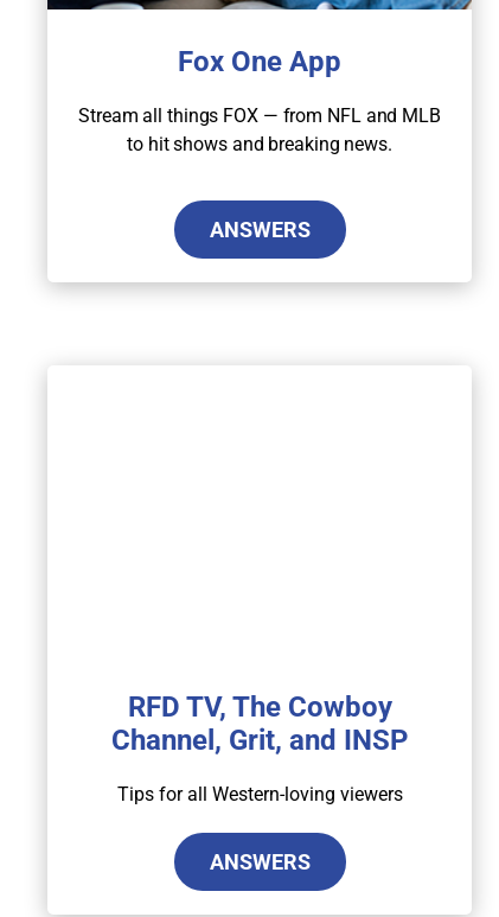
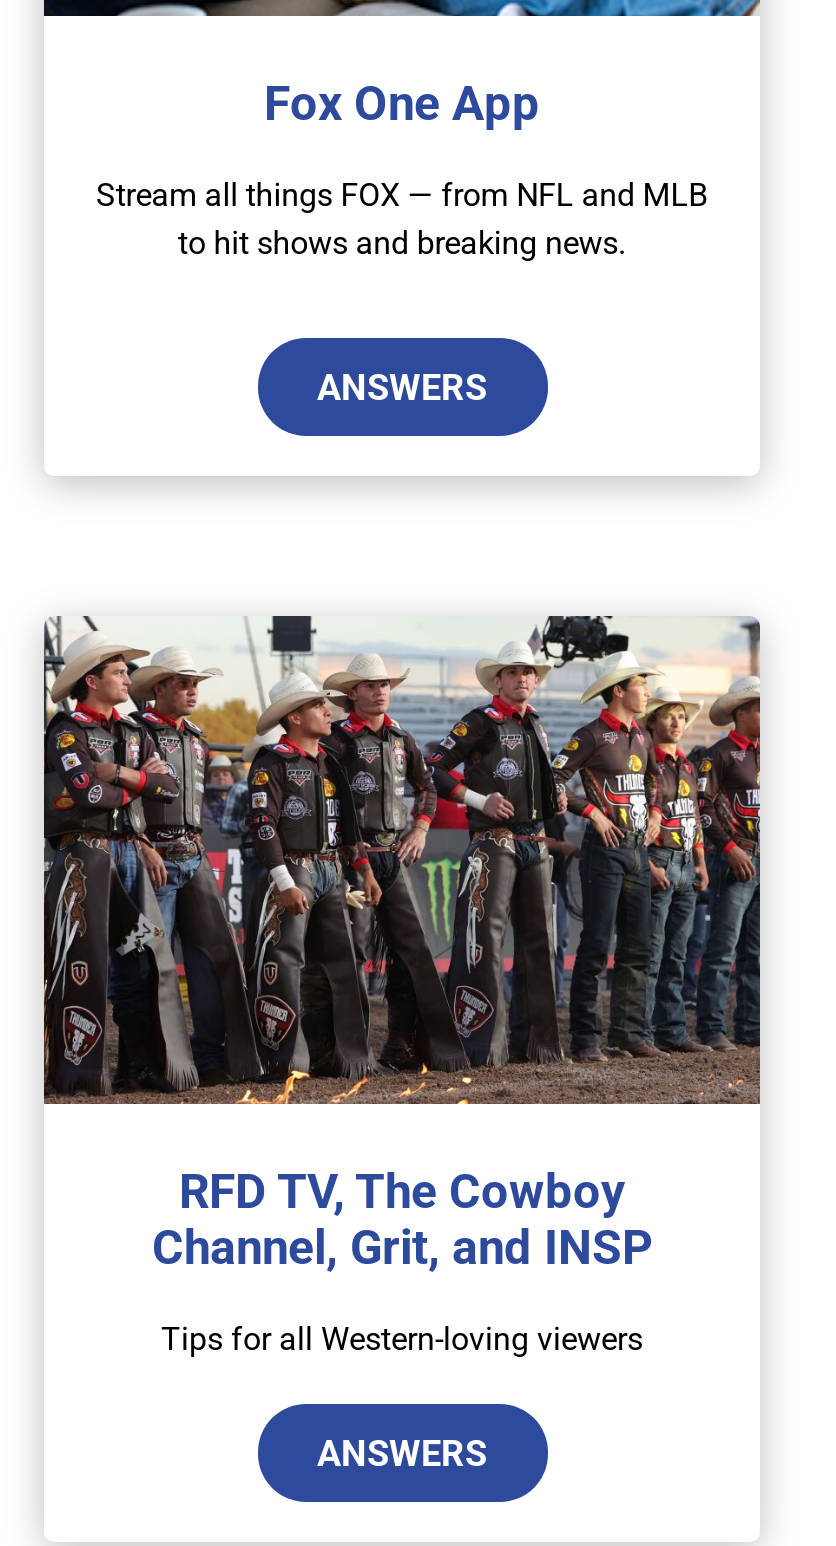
none -> [42,614,762,1106] [image]

